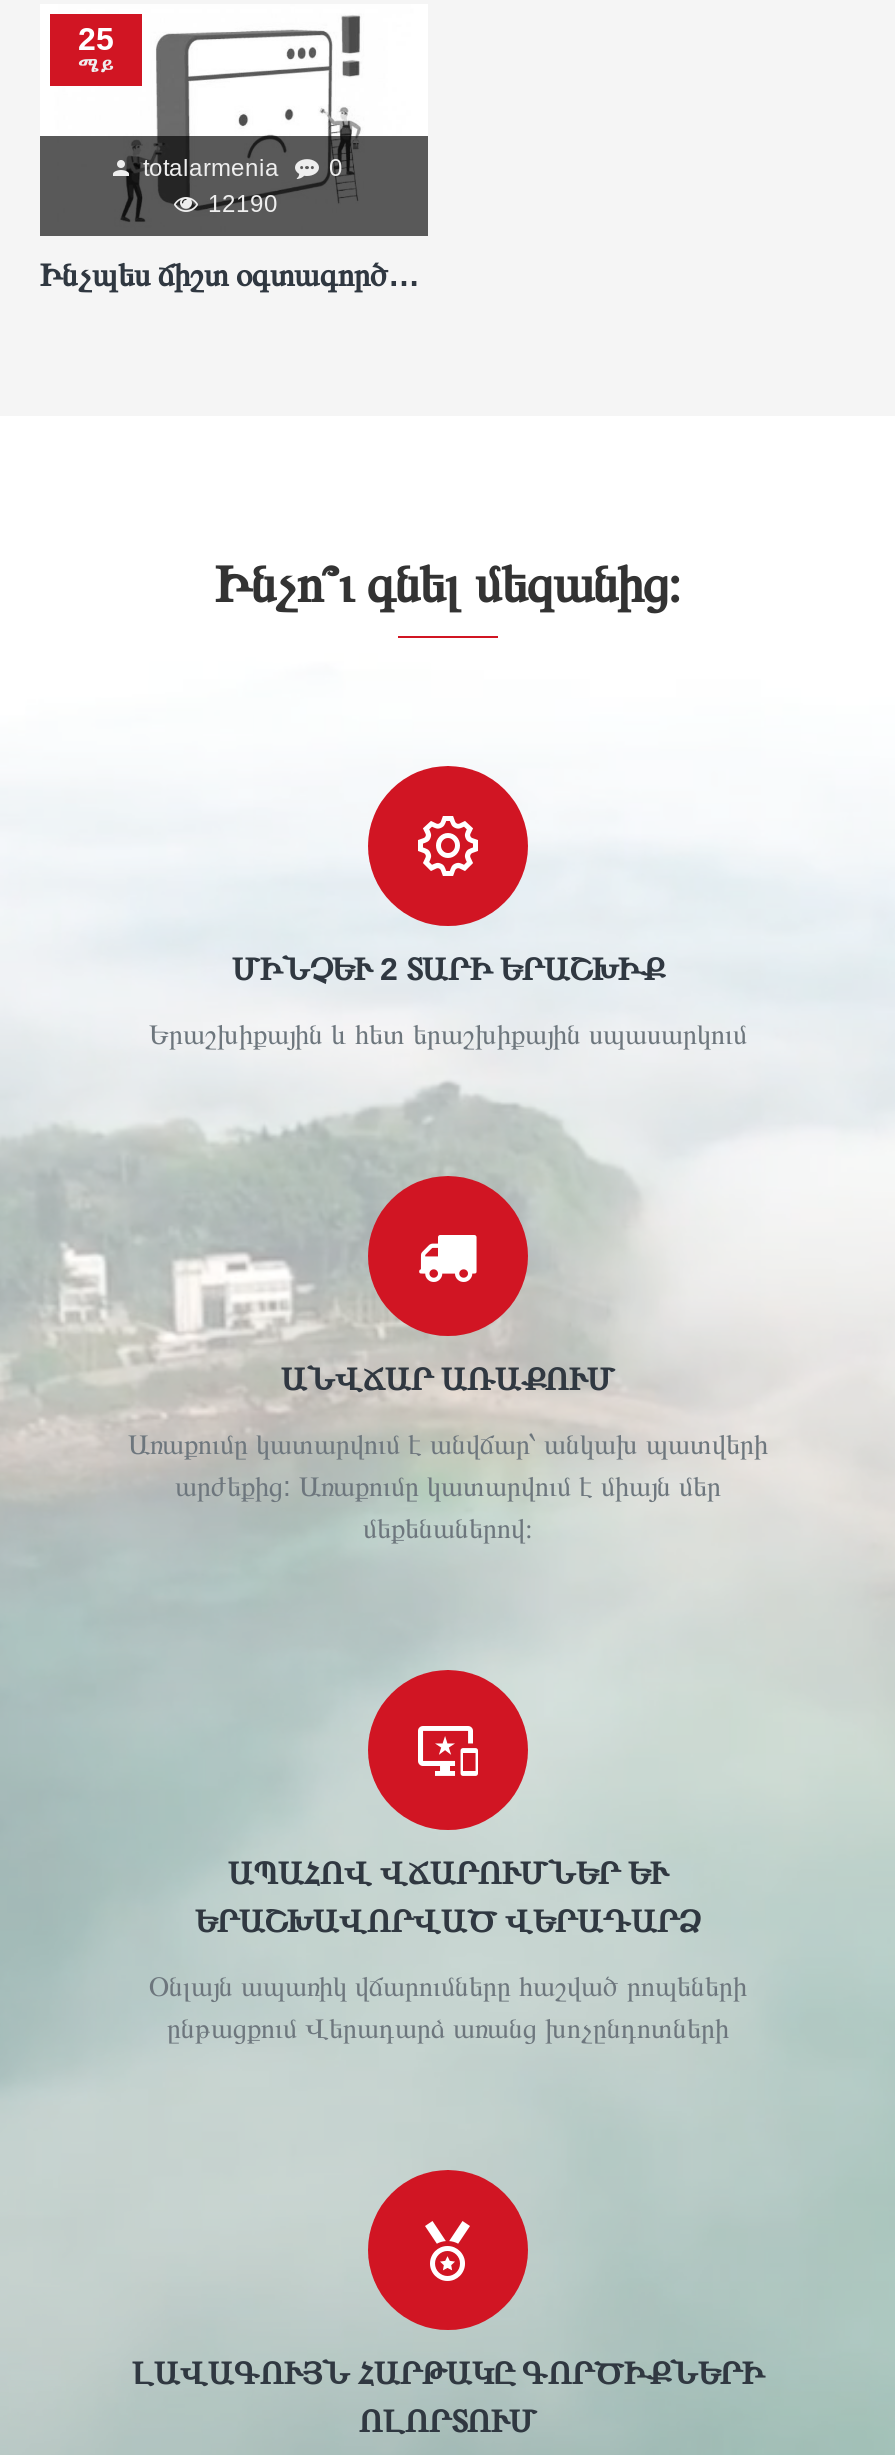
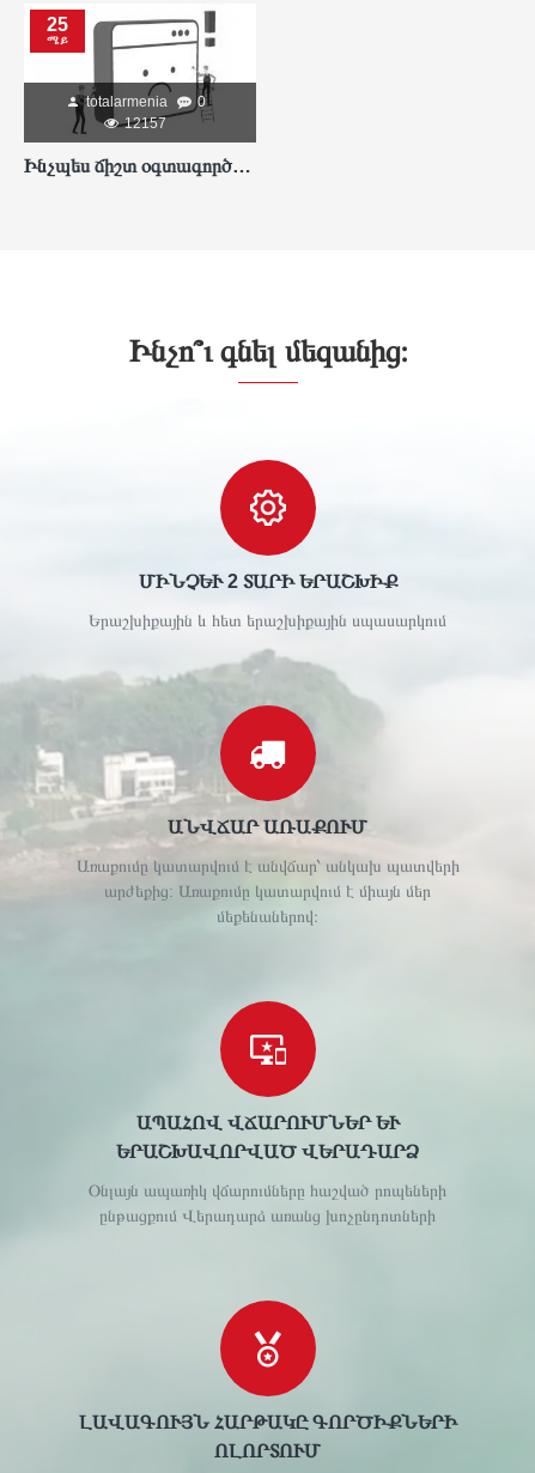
[208,190,278,218] 12190 -> [124,115,166,132] 12157

